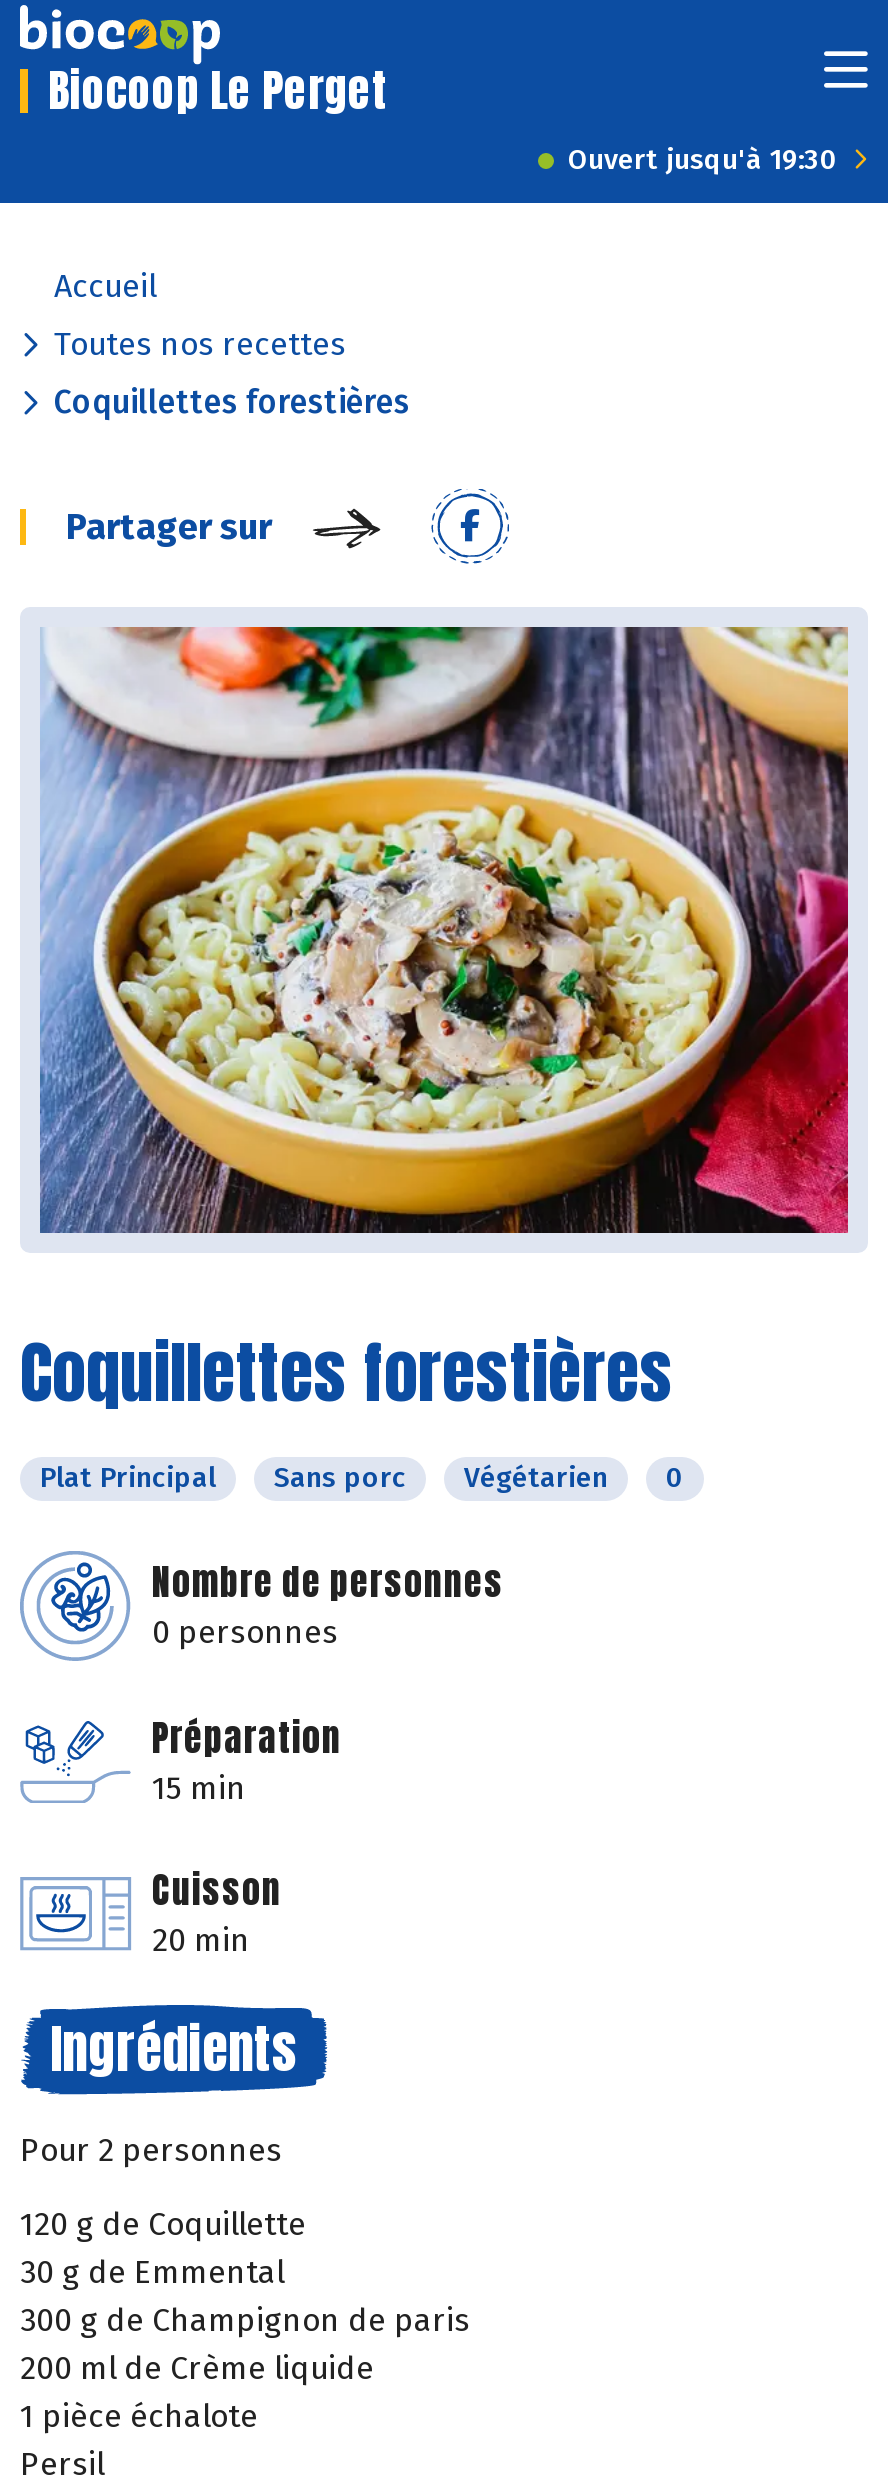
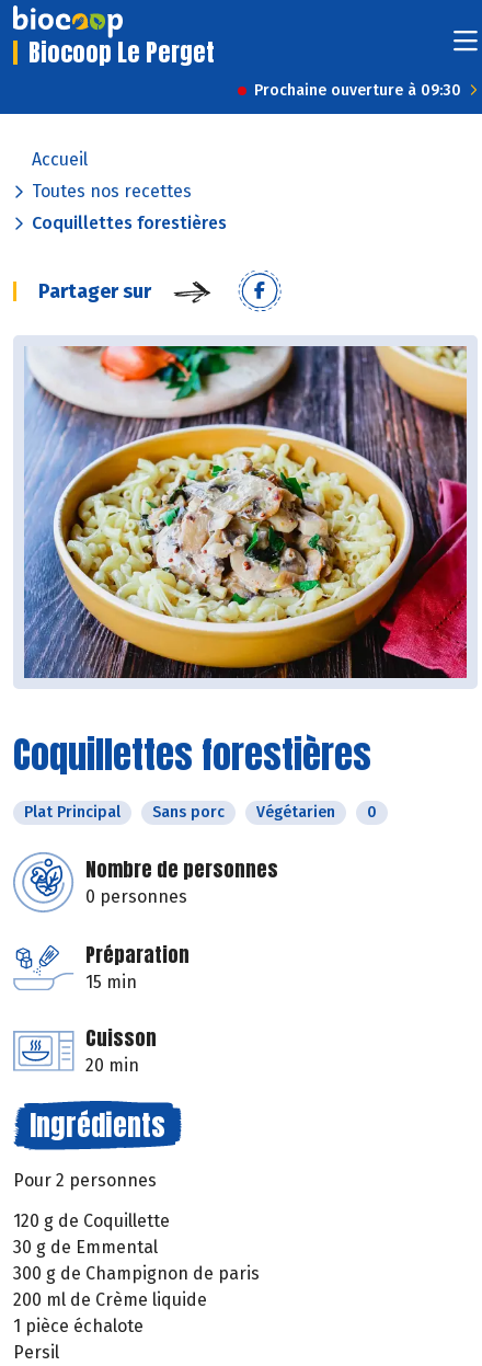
[568,143,838,177] Ouvert jusqu'à 19:30 -> [254,81,461,100] Prochaine ouverture à 09:30

